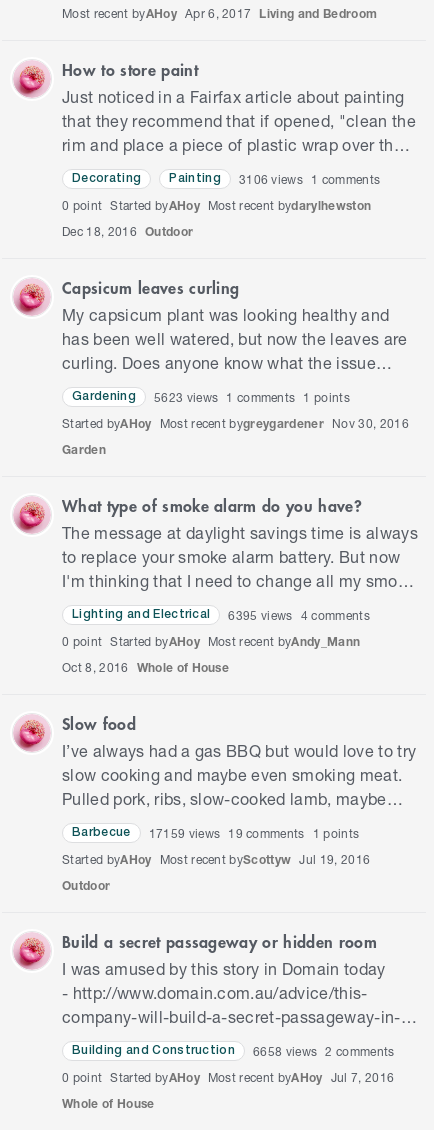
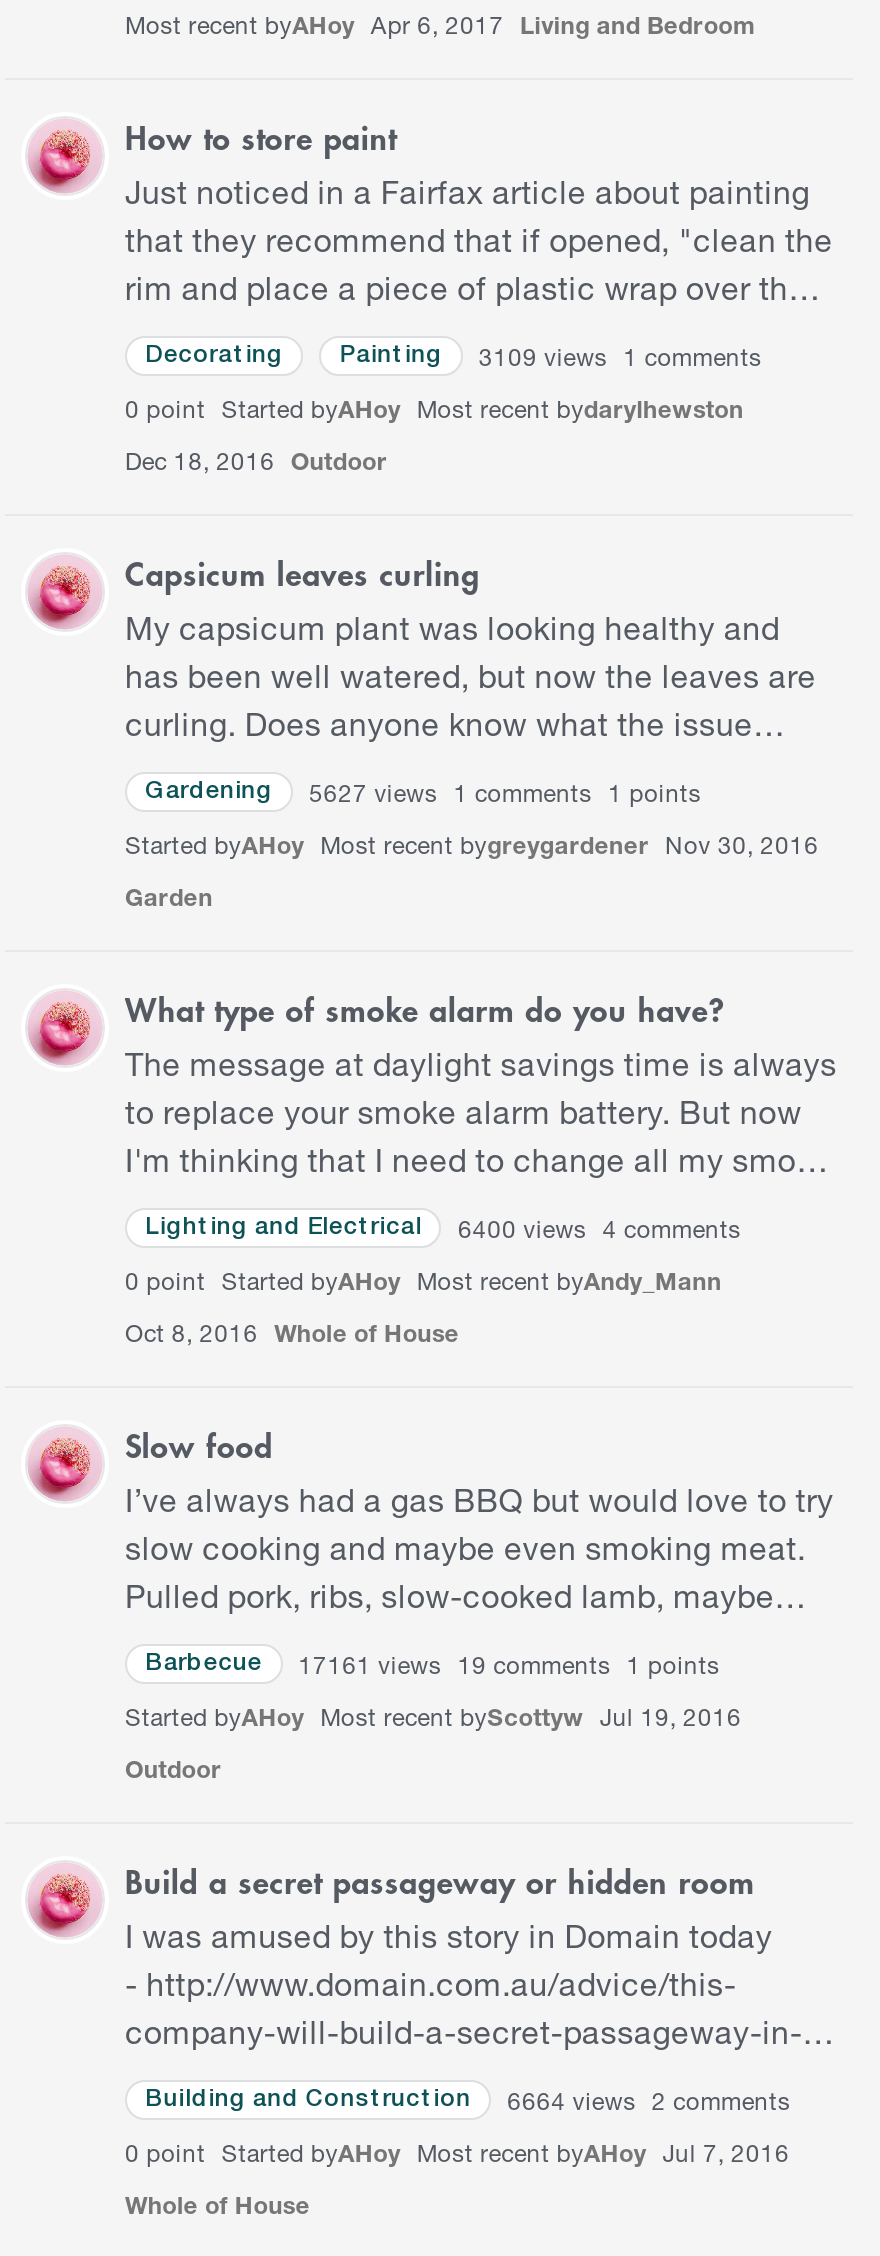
[239,172,380,187] 3106 views 1 comments -> [479,342,762,372] 3109 views 1 comments
[154,390,350,405] 5623 views 1 comments 1 points -> [309,778,701,808] 5627 views 1 comments 1 points
[228,608,370,623] 6395 views 4 comments -> [458,1214,741,1244] 6400 views 4 comments
[149,826,359,841] 17159 views 19 comments 1 points -> [298,1650,720,1680] 17161 views 19 comments 1 points
[253,1044,395,1059] 6658 views 2 comments -> [507,2086,790,2116] 6664 views 2 comments

